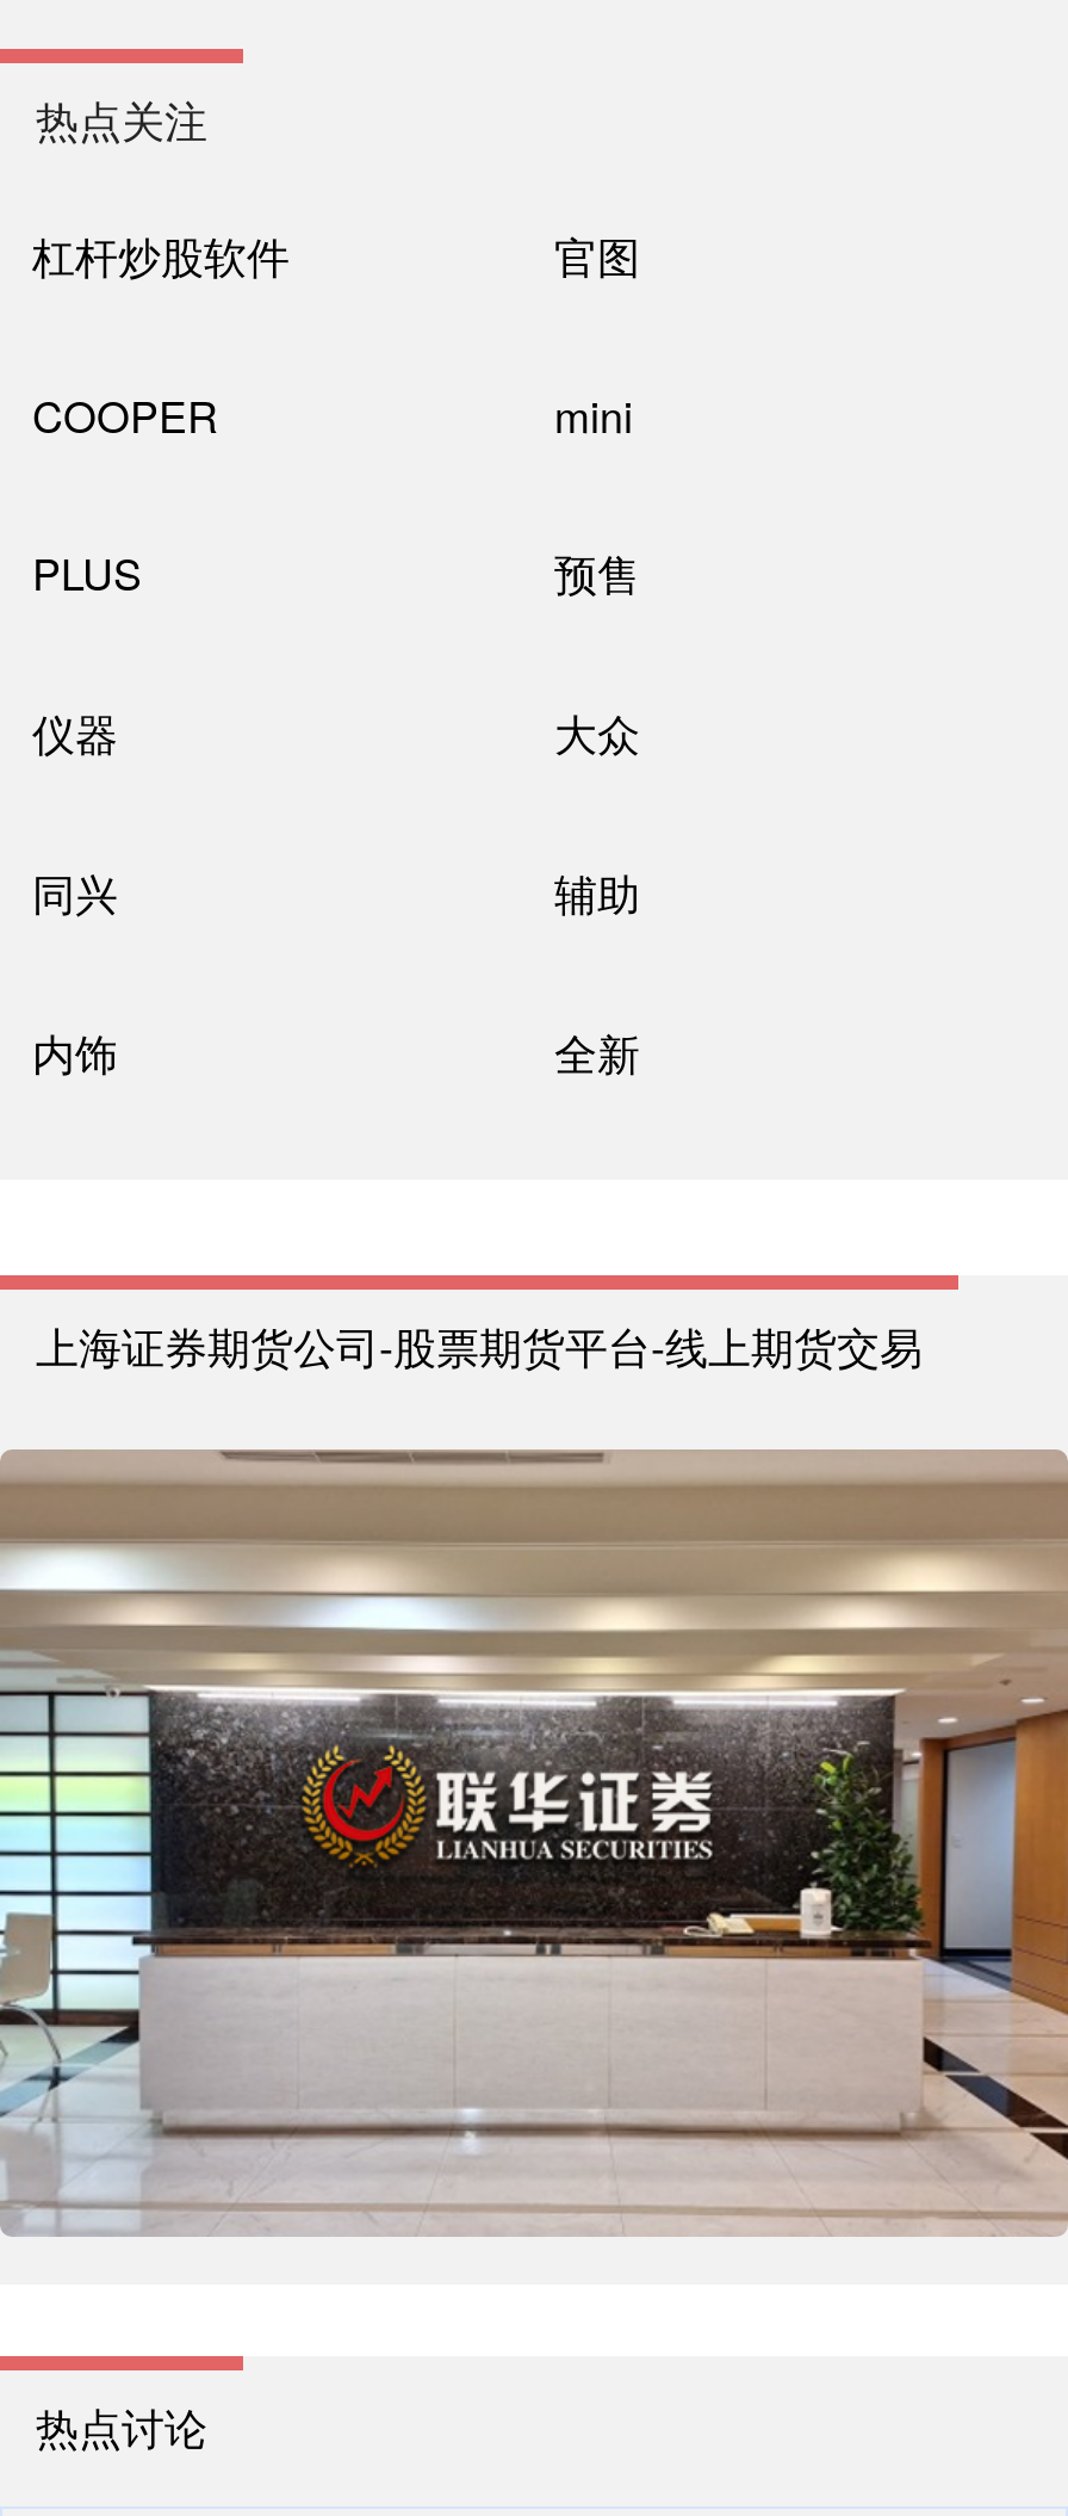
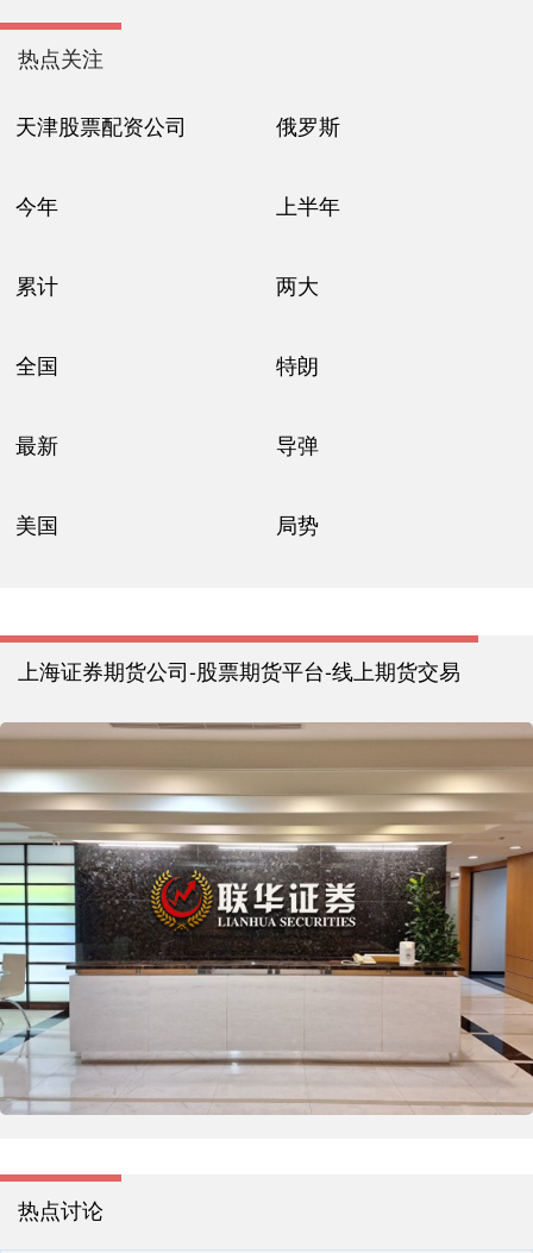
[32,223,640,285] 杠杆炒股软件 | 官图 -> [16,109,341,140] 天津股票配资公司 | 俄罗斯
[32,383,633,445] COOPER | mini -> [16,189,341,220] 今年 | 上半年
[32,540,640,602] PLUS | 预售 -> [16,269,319,300] 累计 | 两大
[32,700,640,762] 仪器 | 大众 -> [16,349,319,379] 全国 | 特朗
[32,860,640,922] 同兴 | 辅助 -> [16,428,319,459] 最新 | 导弹
[32,1020,640,1082] 内饰 | 全新 -> [16,508,319,539] 美国 | 局势

